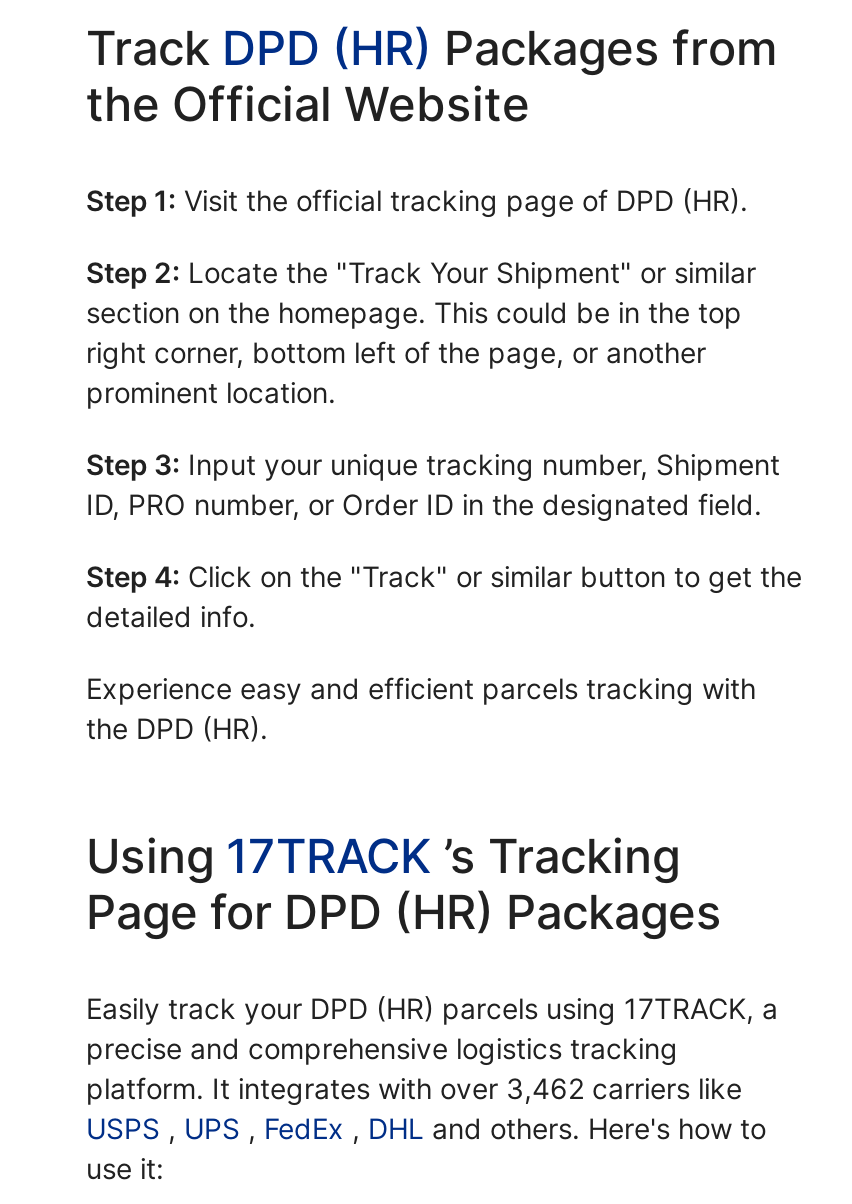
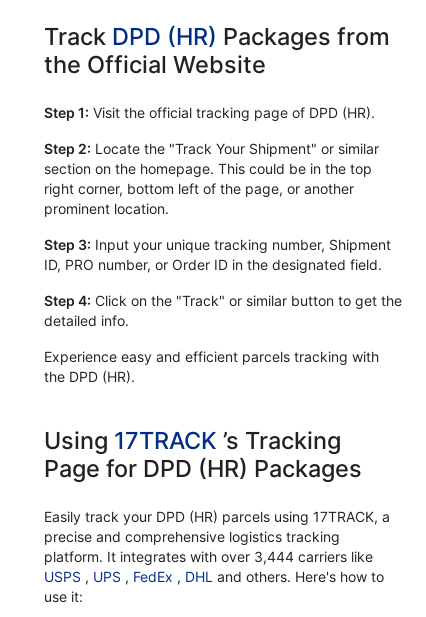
[86,1071,742,1105] platform. It integrates with over 3,462 carriers like -> [44,548,373,565] platform. It integrates with over 3,444 carriers like

